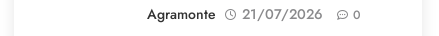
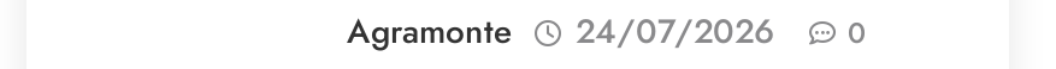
[147,3,361,23] Agramonte 21/07/2026 0 -> [347,8,867,56] Agramonte 24/07/2026 0

